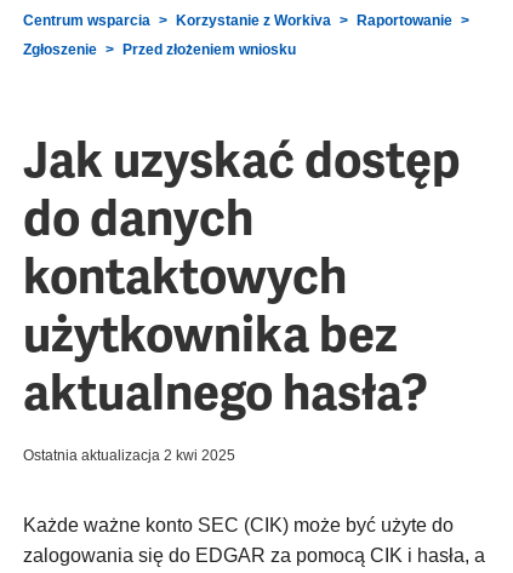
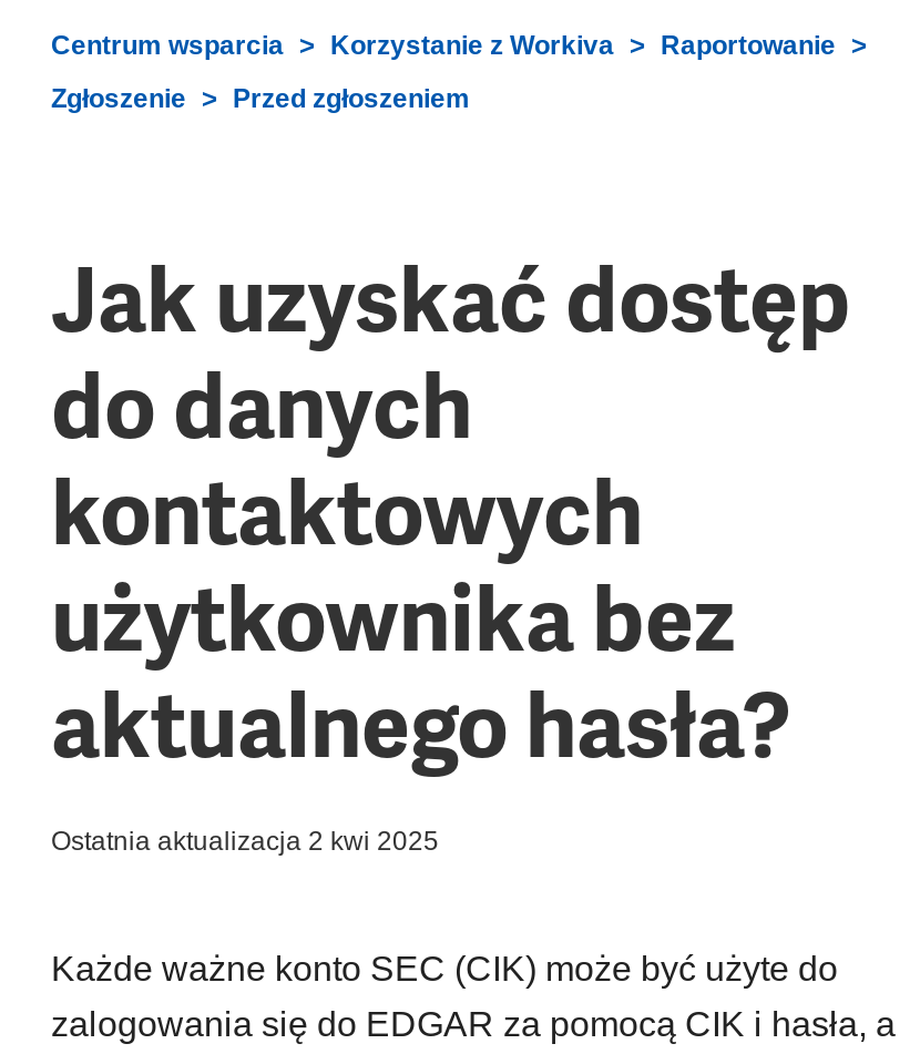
[122,41,296,58] Przed złożeniem wniosku -> [233,83,470,114] Przed zgłoszeniem

